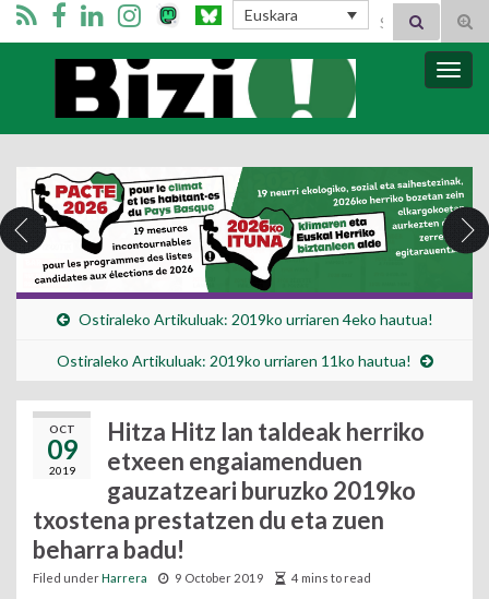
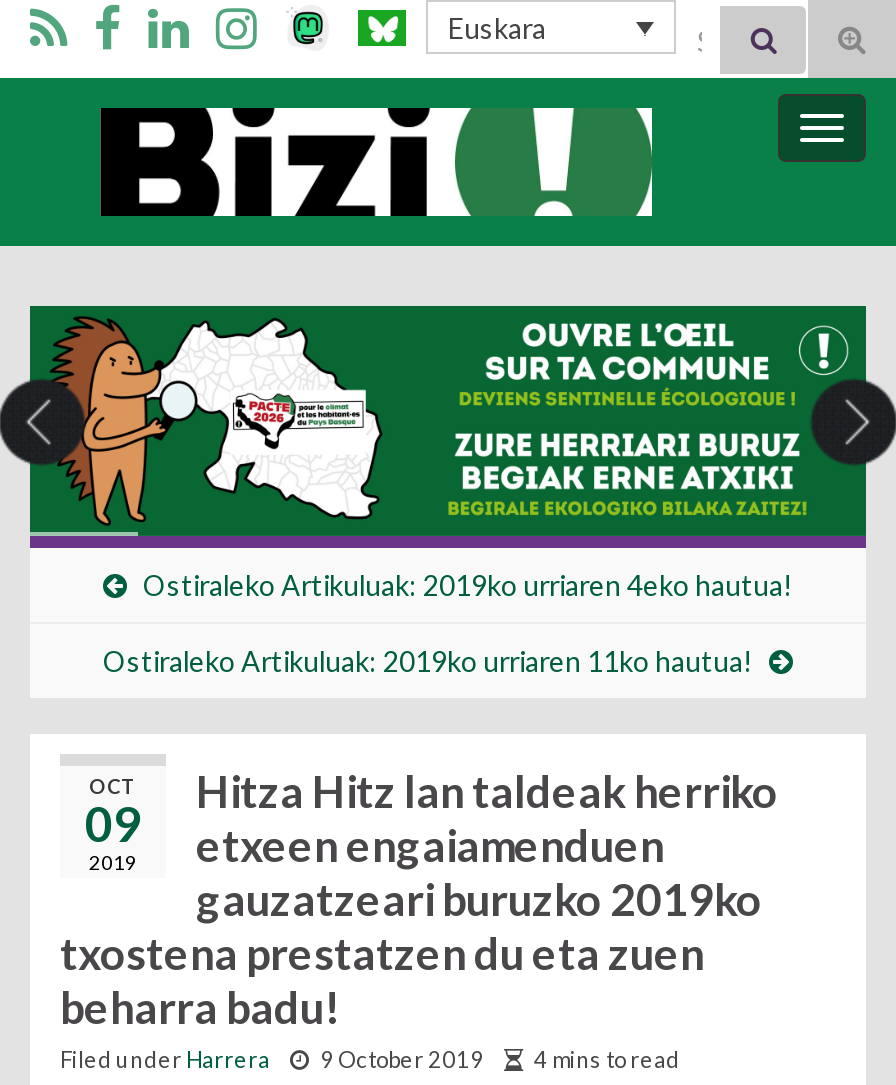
[16,167,469,293] [image] -> [28,304,862,538] [image]

